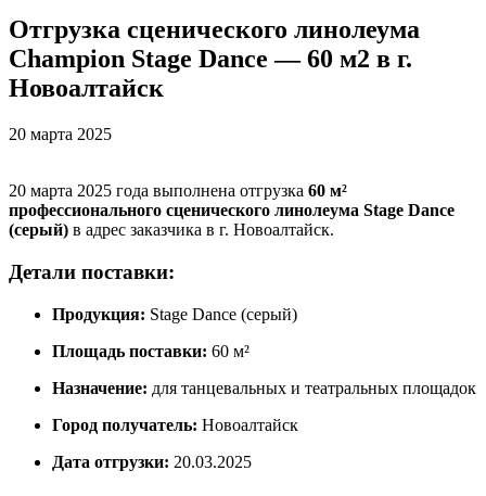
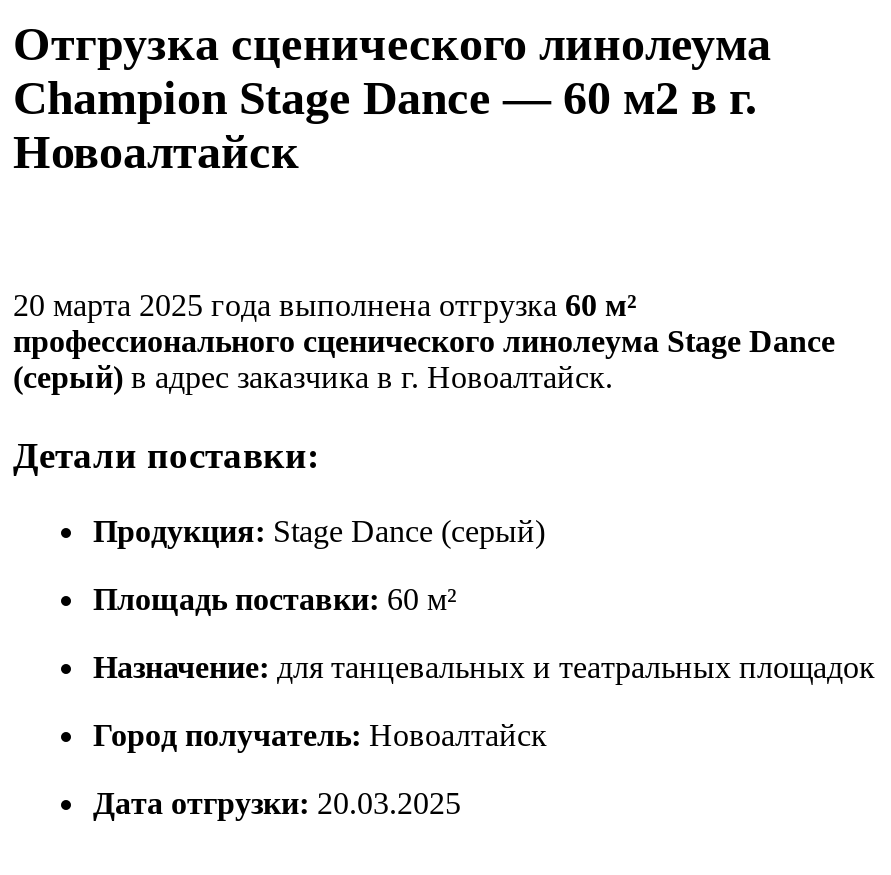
[9,125,112,143] 20 марта 2025 -> none

